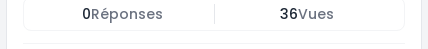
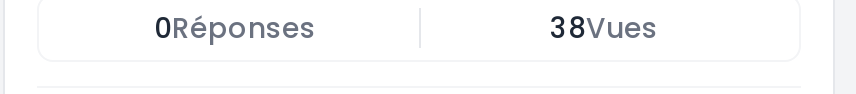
[279,4,333,24] 36Vues -> [550,9,658,49] 38Vues

